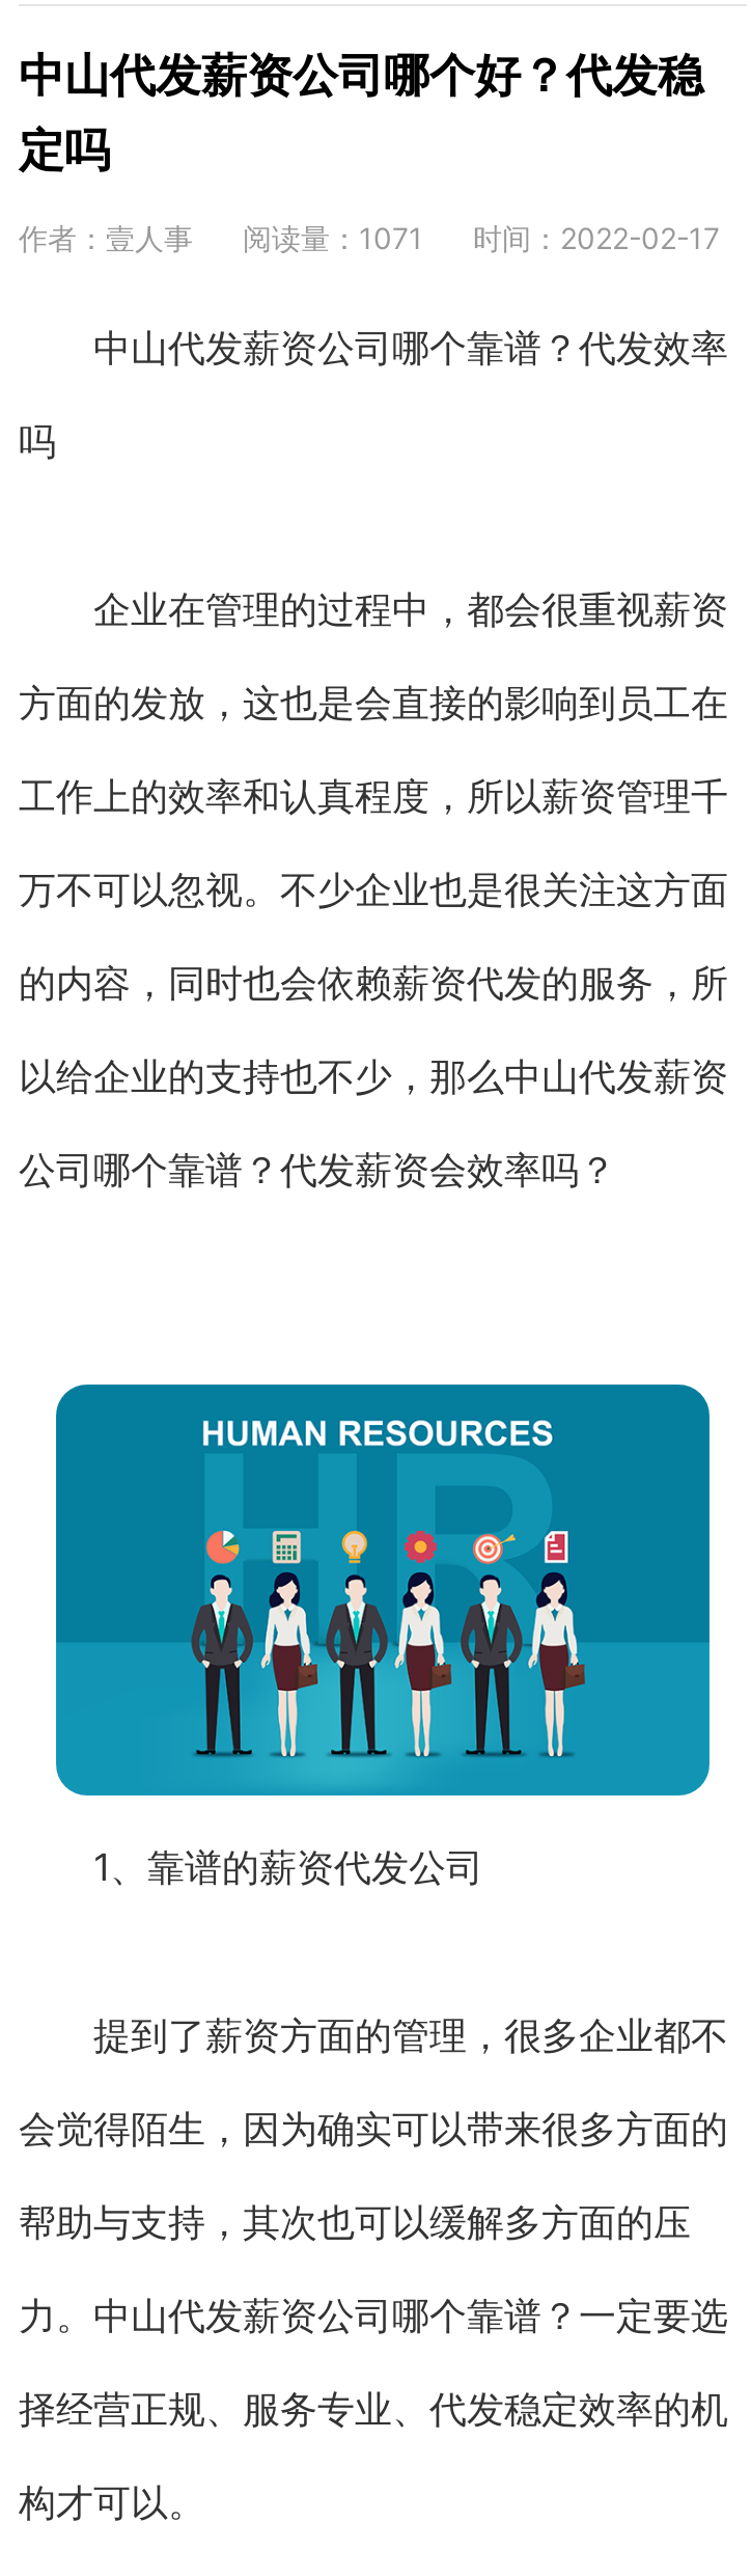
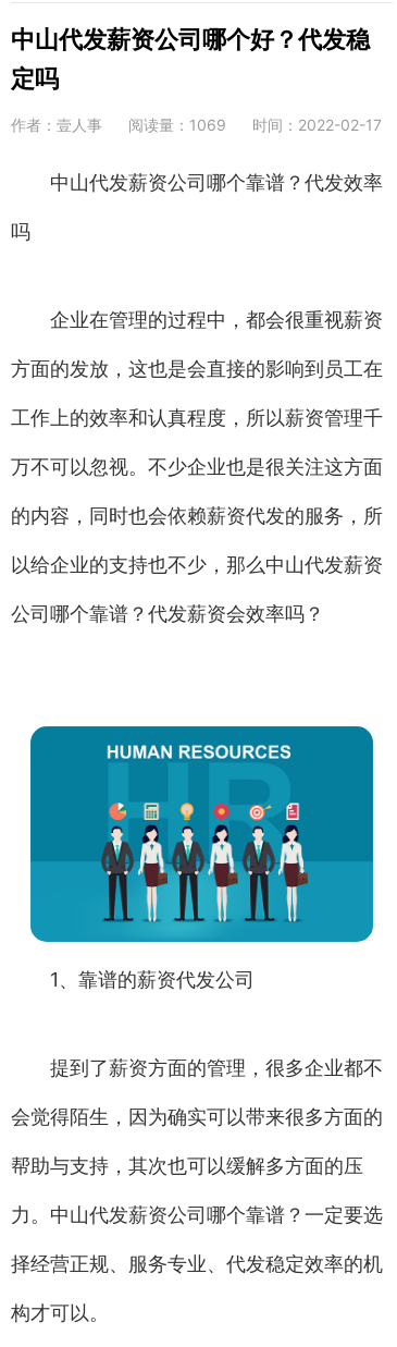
[19,220,720,255] 作者：壹人事 阅读量：1071 时间：2022-02-17 -> [11,115,382,134] 作者：壹人事 阅读量：1069 时间：2022-02-17

